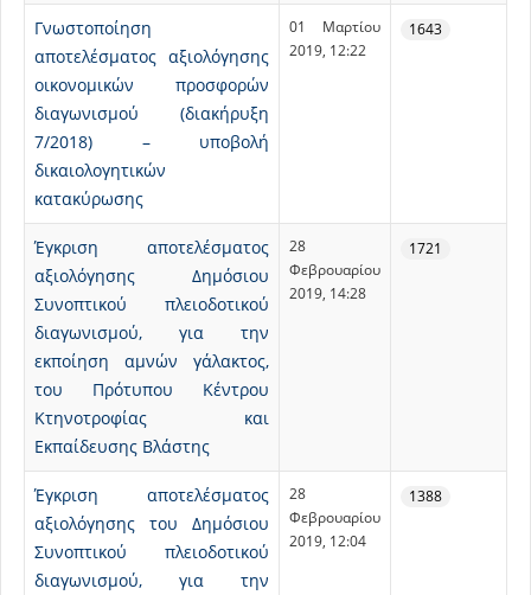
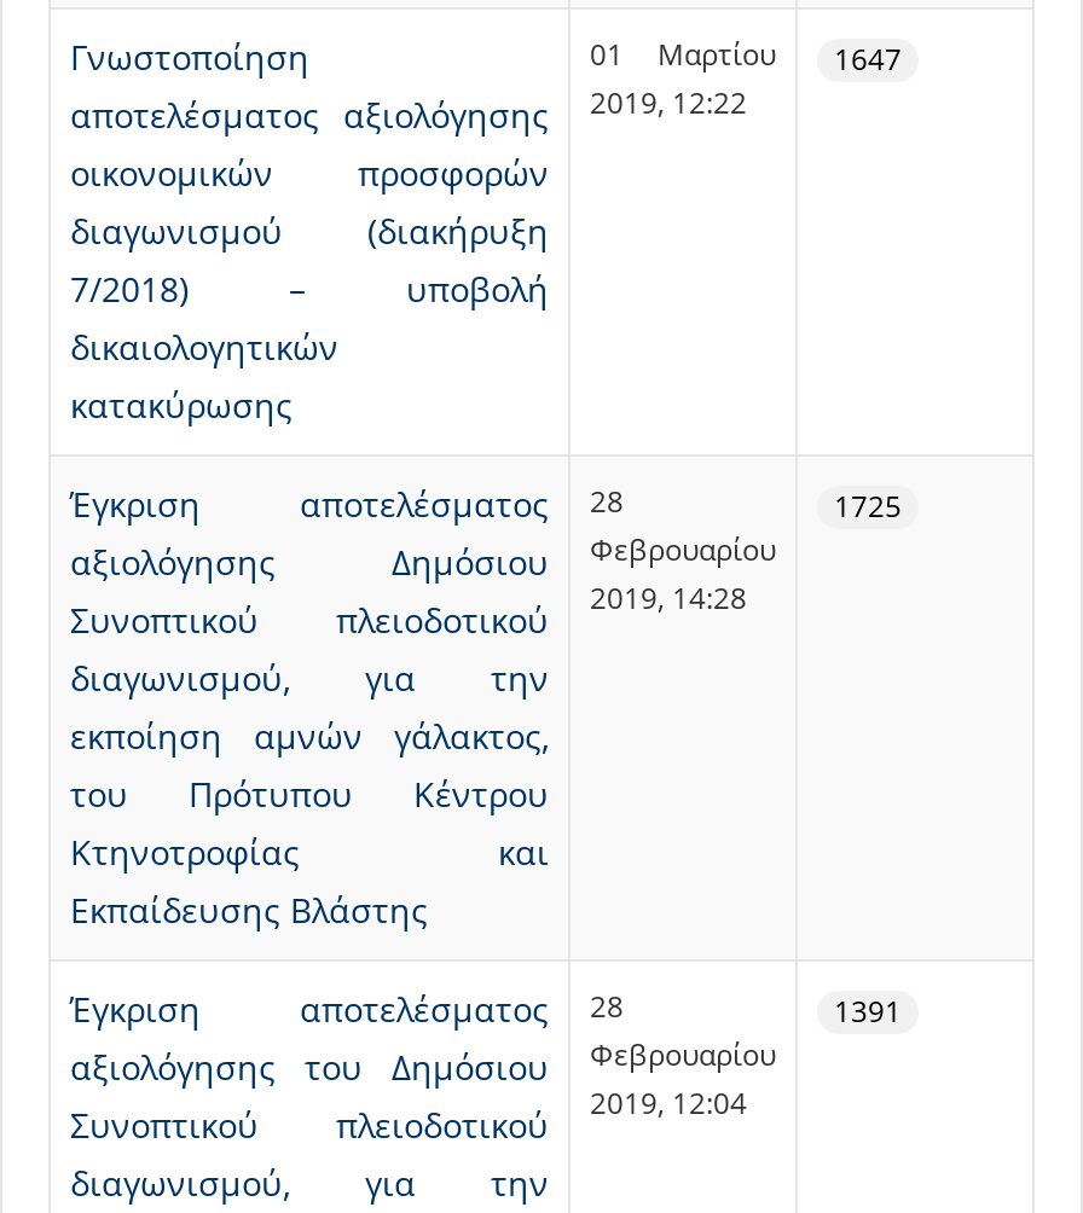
[289,17,442,39] 01 Μαρτίου 1643 -> [590,34,902,80] 01 Μαρτίου 1647
[409,238,442,259] 1721 -> [834,486,902,527] 1725
[409,486,442,506] 1388 -> [834,991,902,1032] 1391

